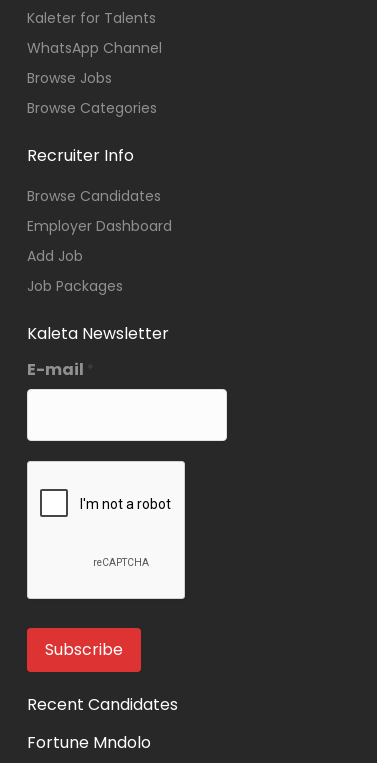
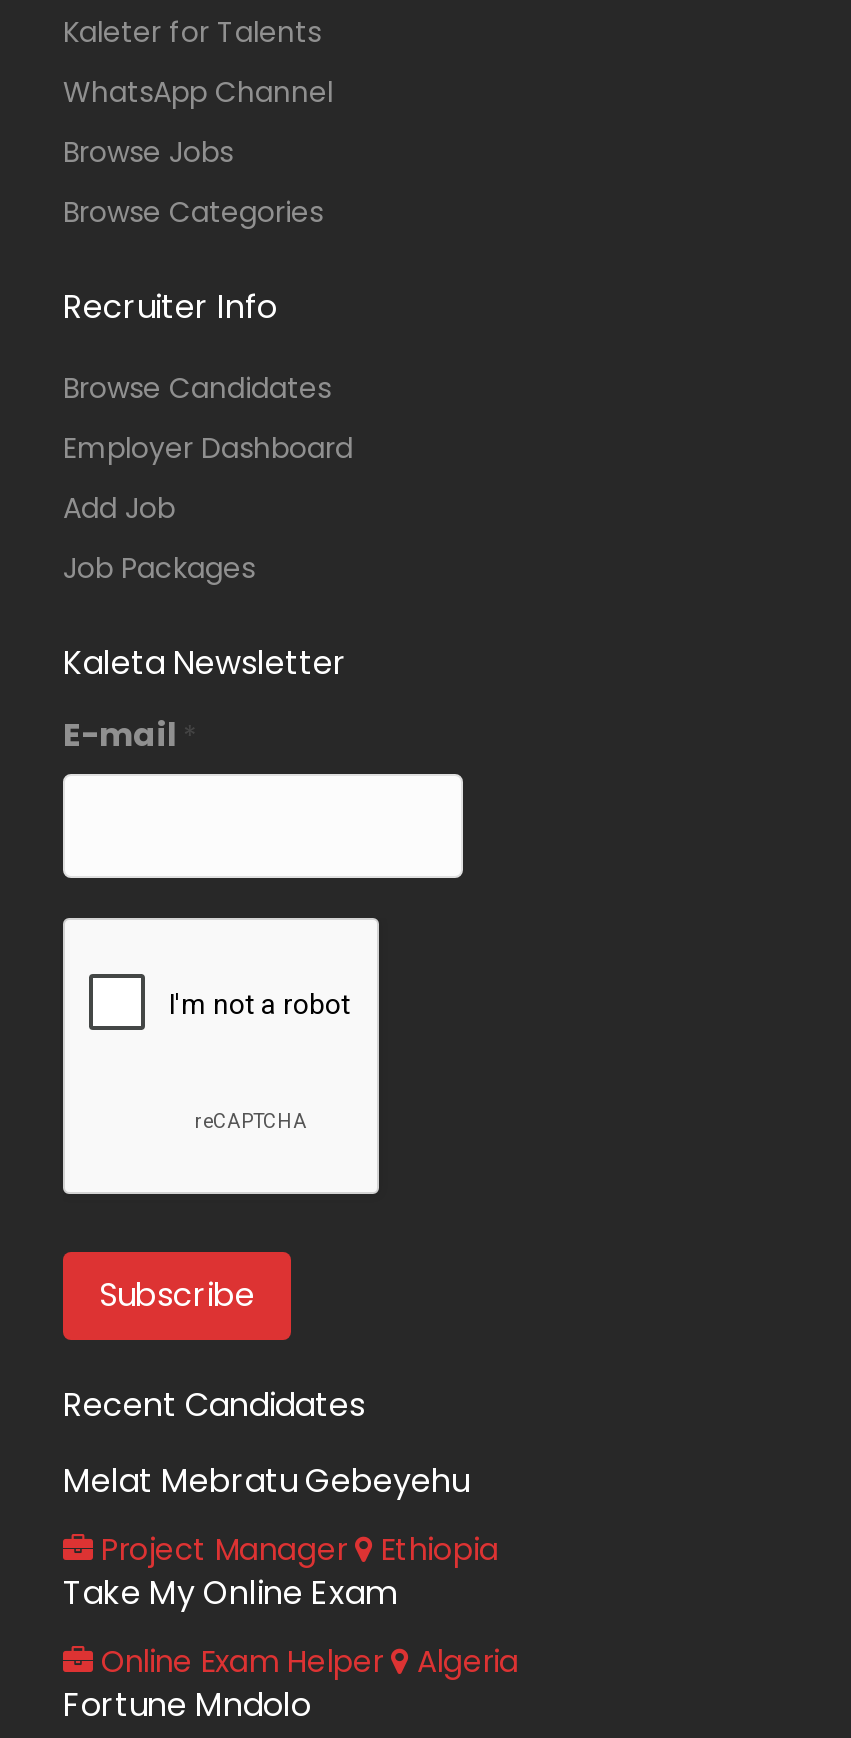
none -> [63,1458,519,1682] Melat Mebratu Gebeyehu | Project Manager | Ethiopia | Take My Online Exam | Online Exam Helper | Algeria

